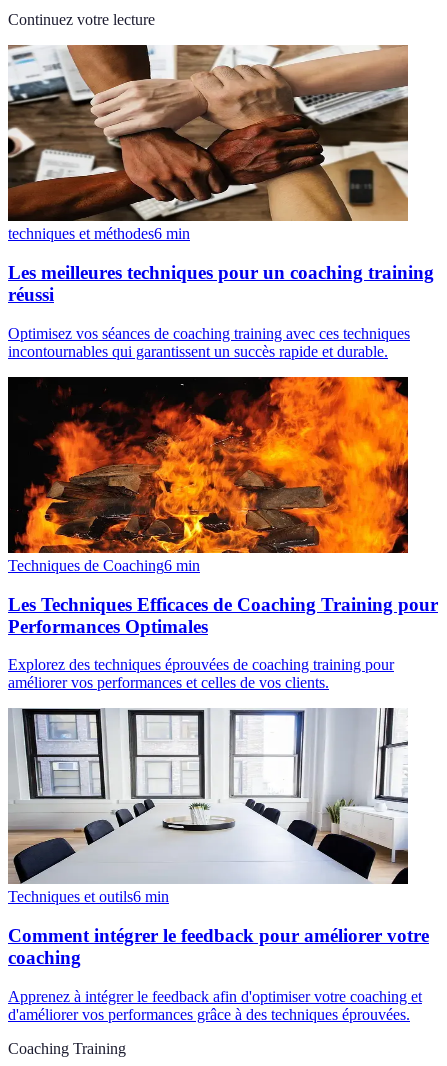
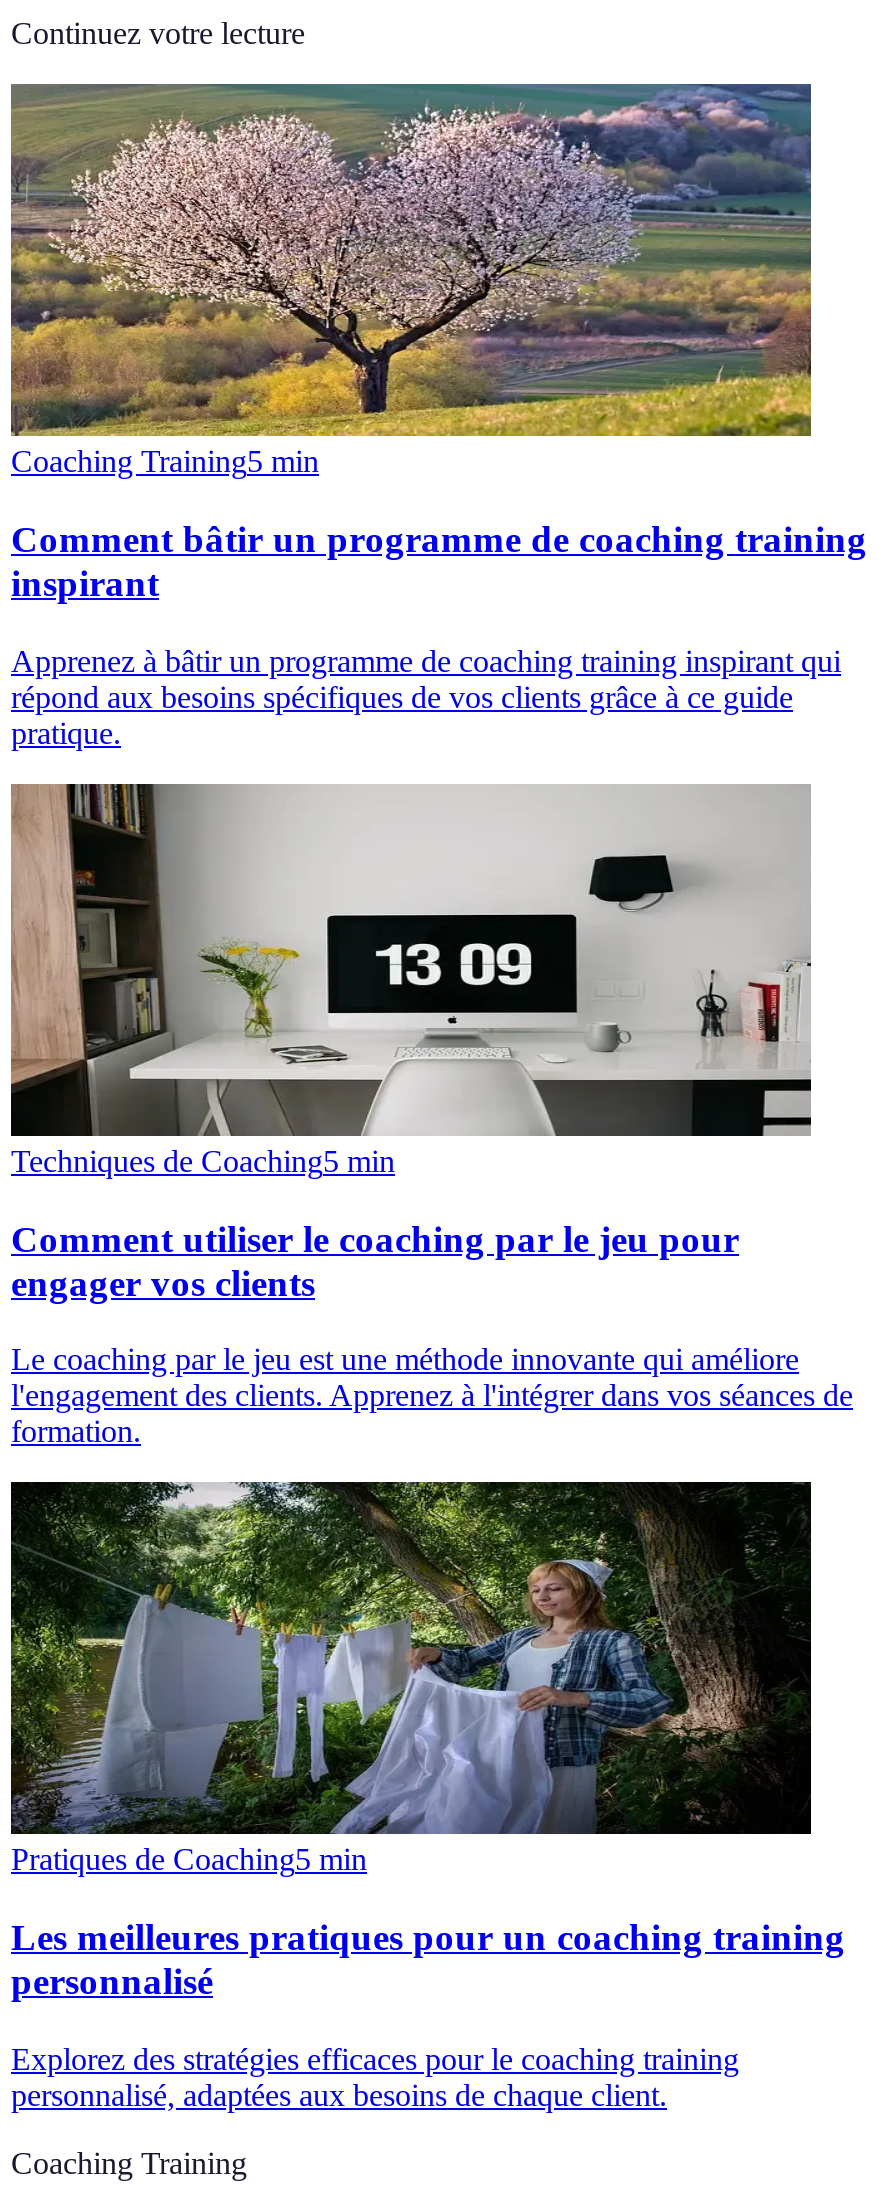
[7,44,409,242] [image] | techniques et méthodes6 min -> [9,82,813,479] [image] | Coaching Training5 min
[8,262,434,305] Les meilleures techniques pour un coaching training | réussi -> [11,518,867,604] Comment bâtir un programme de coaching training | inspirant
[8,325,410,360] Optimisez vos séances de coaching training avec ces techniques | incontournables qui garantissent un succès rapide et durable. -> [11,644,841,750] Apprenez à bâtir un programme de coaching training inspirant qui | répond aux besoins spécifiques de vos clients grâce à ce guide | pratique.
[8,376,409,574] [image] | Techniques de Coaching6 min -> [9,784,813,1178] [image] | Techniques de Coaching5 min
[8,594,438,637] Les Techniques Efficaces de Coaching Training pour | Performances Optimales -> [11,1217,739,1303] Comment utiliser le coaching par le jeu pour | engager vos clients
[8,656,394,691] Explorez des techniques éprouvées de coaching training pour | améliorer vos performances et celles de vos clients. -> [11,1343,853,1449] Le coaching par le jeu est une méthode innovante qui améliore | l'engagement des clients. Apprenez à l'intégrer dans vos séances de | formation.
[8,717,409,905] [image] | Techniques et outils6 min -> [11,1480,813,1877] [image] | Pratiques de Coaching5 min
[8,925,429,968] Comment intégrer le feedback pour améliorer votre | coaching -> [11,1916,845,2002] Les meilleures pratiques pour un coaching training | personnalisé
[8,988,422,1023] Apprenez à intégrer le feedback afin d'optimiser votre coaching et | d'améliorer vos performances grâce à des techniques éprouvées. -> [11,2042,739,2112] Explorez des stratégies efficaces pour le coaching training | personnalisé, adaptées aux besoins de chaque client.

